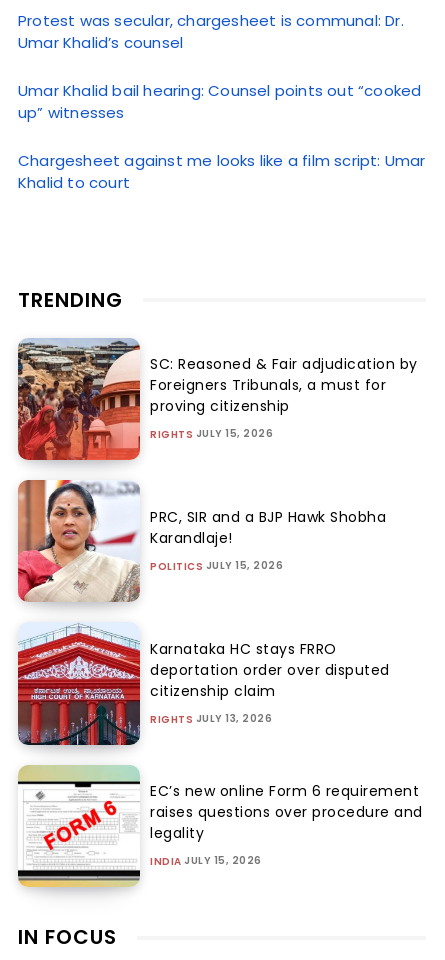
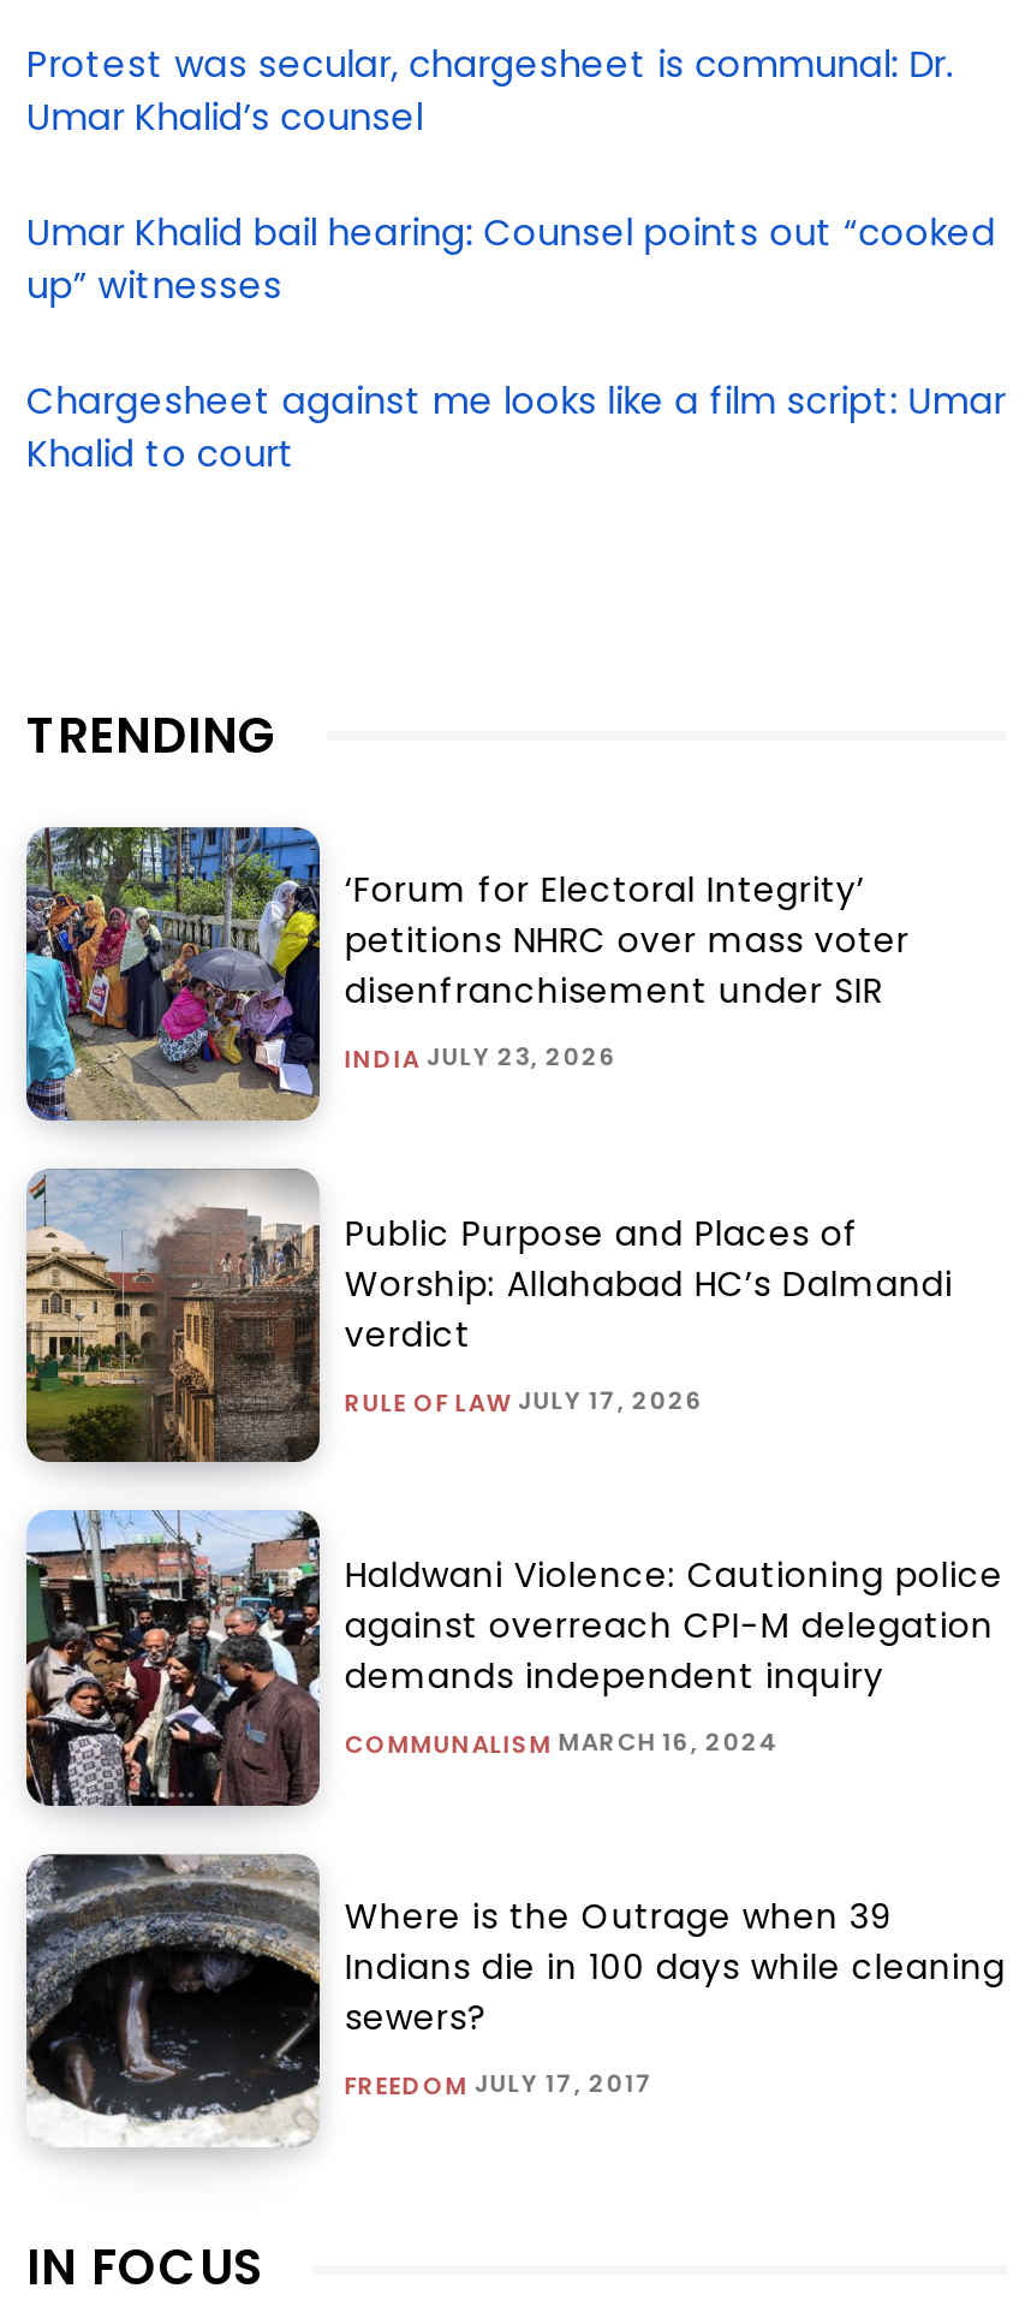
[17,338,418,461] [image] | SC: Reasoned & Fair adjudication by | Foreigners Tribunals, a must for | proving citizenship -> [24,825,909,1123] [image] | ‘Forum for Electoral Integrity’ | petitions NHRC over mass voter | disenfranchisement under SIR
[150,426,273,442] RIGHTS JULY 15, 2026 -> [345,1039,617,1078] INDIA JULY 23, 2026
[17,479,386,602] [image] | PRC, SIR and a BJP Hawk Shobha | Karandlaje! -> [24,1166,953,1464] [image] | Public Purpose and Places of | Worship: Allahabad HC’s Dalmandi | verdict
[150,558,283,574] POLITICS JULY 15, 2026 -> [345,1382,704,1420] RULE OF LAW JULY 17, 2026
[17,622,390,746] [image] | Karnataka HC stays FRRO | deportation order over disputed | citizenship claim -> [24,1508,1003,1808] [image] | Haldwani Violence: Cautioning police | against overreach CPI-M delegation | demands independent inquiry
[150,711,272,727] RIGHTS JULY 13, 2026 -> [345,1724,780,1763] COMMUNALISM MARCH 16, 2024
[17,765,423,888] [image] | EC’s new online Form 6 requirement | raises questions over procedure and | legality -> [24,1852,1006,2147] [image] | Where is the Outrage when 39 | Indians die in 100 days while cleaning | sewers?
[150,853,262,869] INDIA JULY 15, 2026 -> [345,2067,653,2105] FREEDOM JULY 17, 2017

